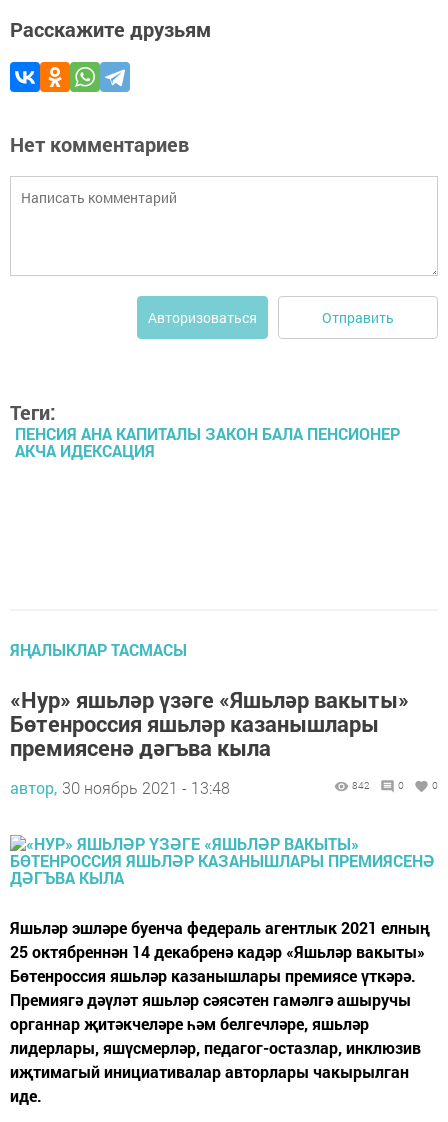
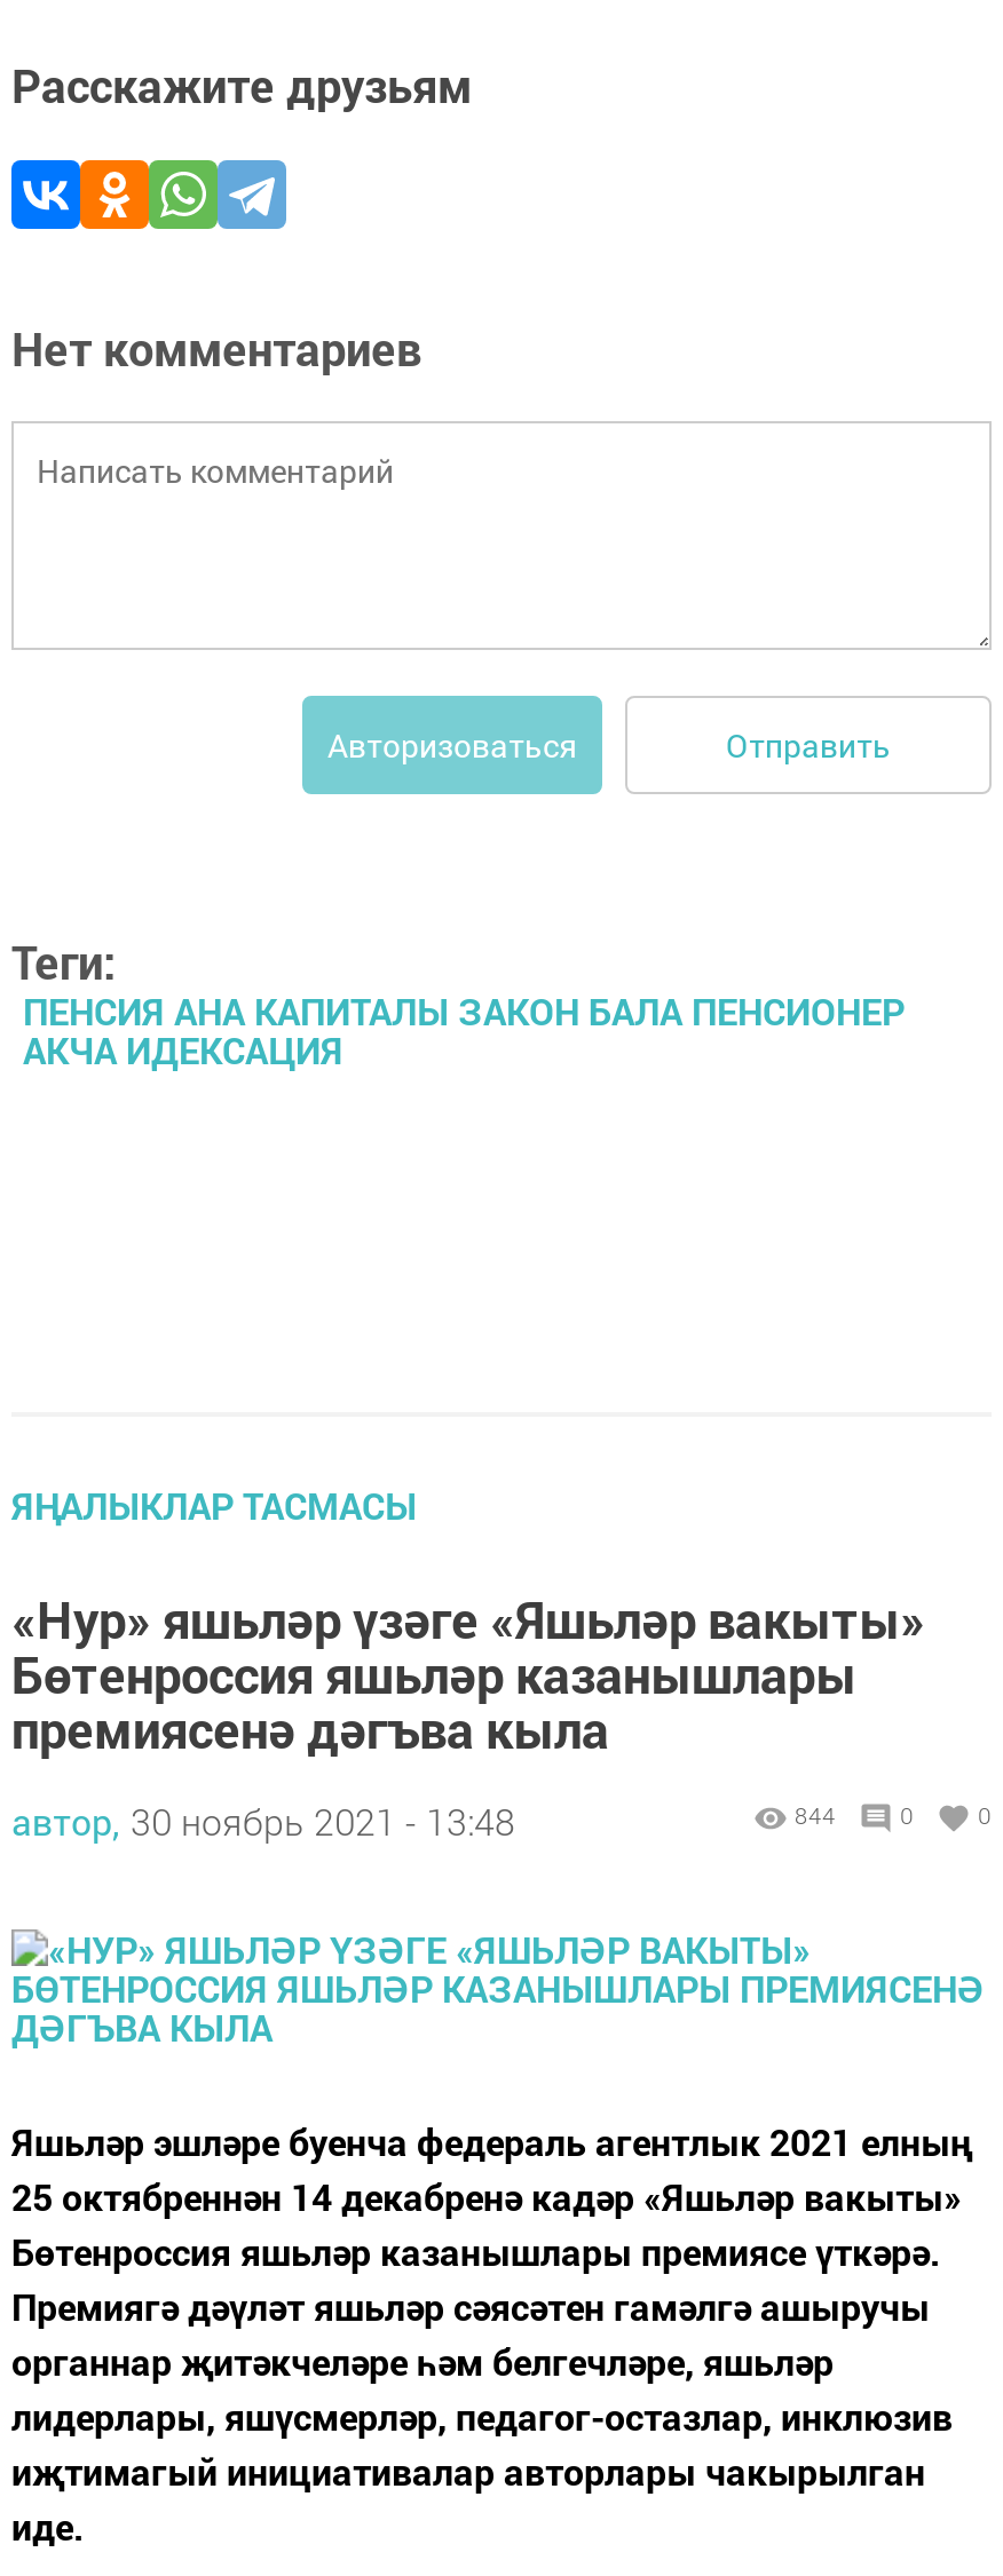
[352,779,370,792] 842 -> [795,1802,836,1831] 844

